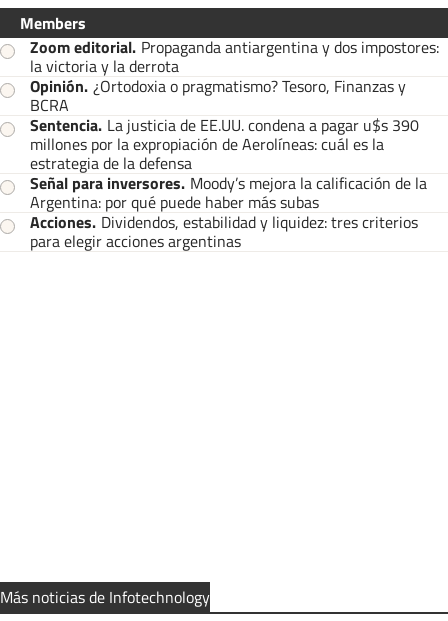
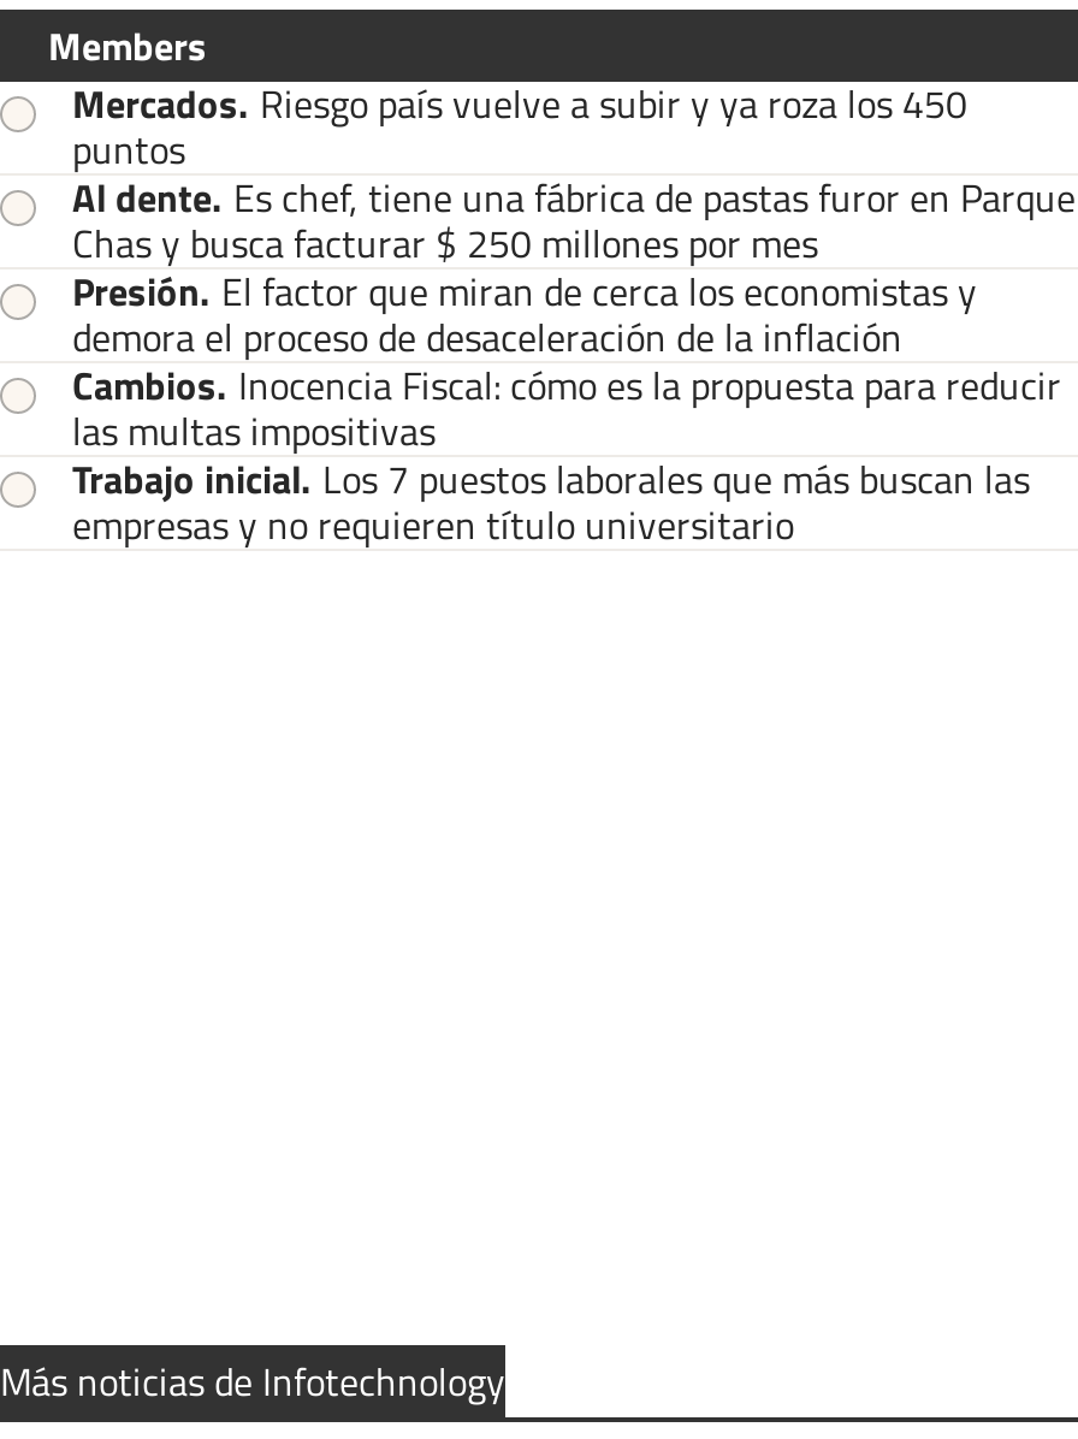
[30,35,439,253] Zoom editorial. Propaganda antiargentina y dos impostores: | la victoria y la derrota | Opinión. ¿Ortodoxia o pragmatismo? Tesoro, Finanzas y | BCRA | Sentencia. La justicia de EE.UU. condena a pagar u$s 390 | millones por la expropiación de Aerolíneas: cuál es la | estrategia de la defensa | Señal para inversores. Moody’s mejora la calificación de la | Argentina: por qué puede haber más subas | Acciones. Dividendos, estabilidad y liquidez: tres criterios | para elegir acciones argentinas -> [72,74,1076,553] Mercados. Riesgo país vuelve a subir y ya roza los 450 | puntos | Al dente. Es chef, tiene una fábrica de pastas furor en Parque | Chas y busca facturar $ 250 millones por mes | Presión. El factor que miran de cerca los economistas y | demora el proceso de desaceleración de la inflación | Cambios. Inocencia Fiscal: cómo es la propuesta para reducir | las multas impositivas | Trabajo inicial. Los 7 puestos laborales que más buscan las | empresas y no requieren título universitario

